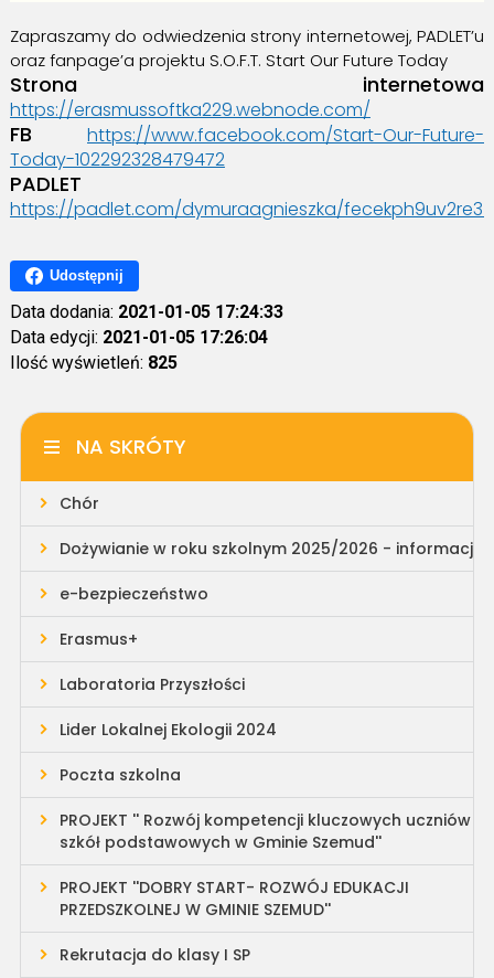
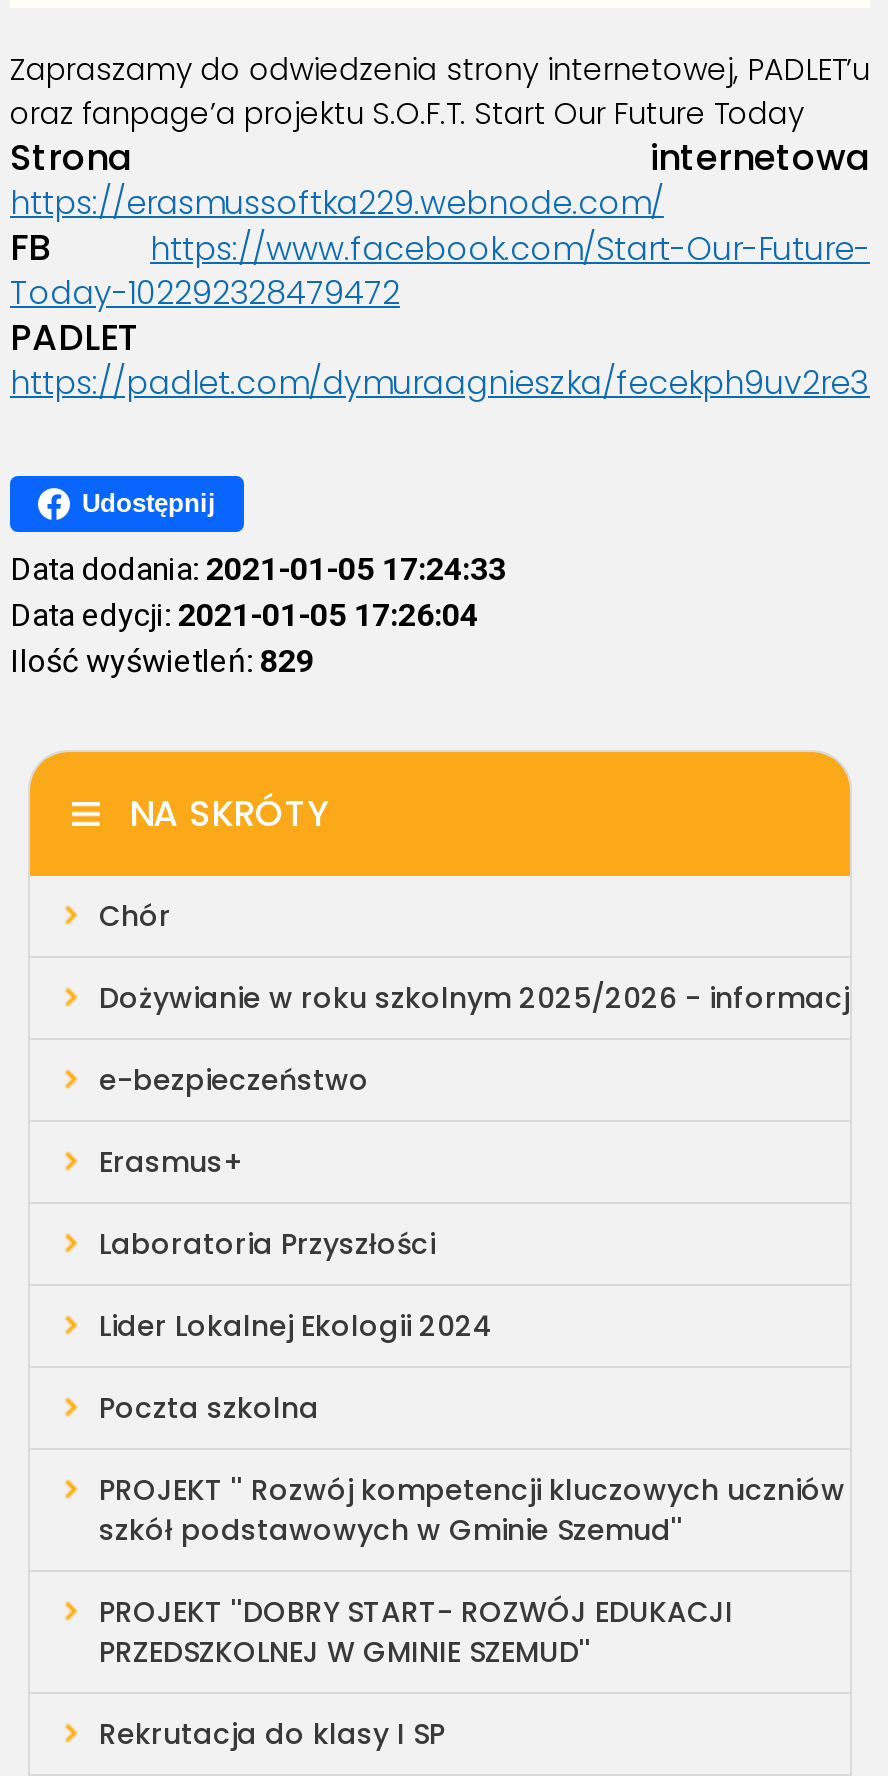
[10,352,178,373] Ilość wyświetleń: 825 -> [10,642,314,680] Ilość wyświetleń: 829

